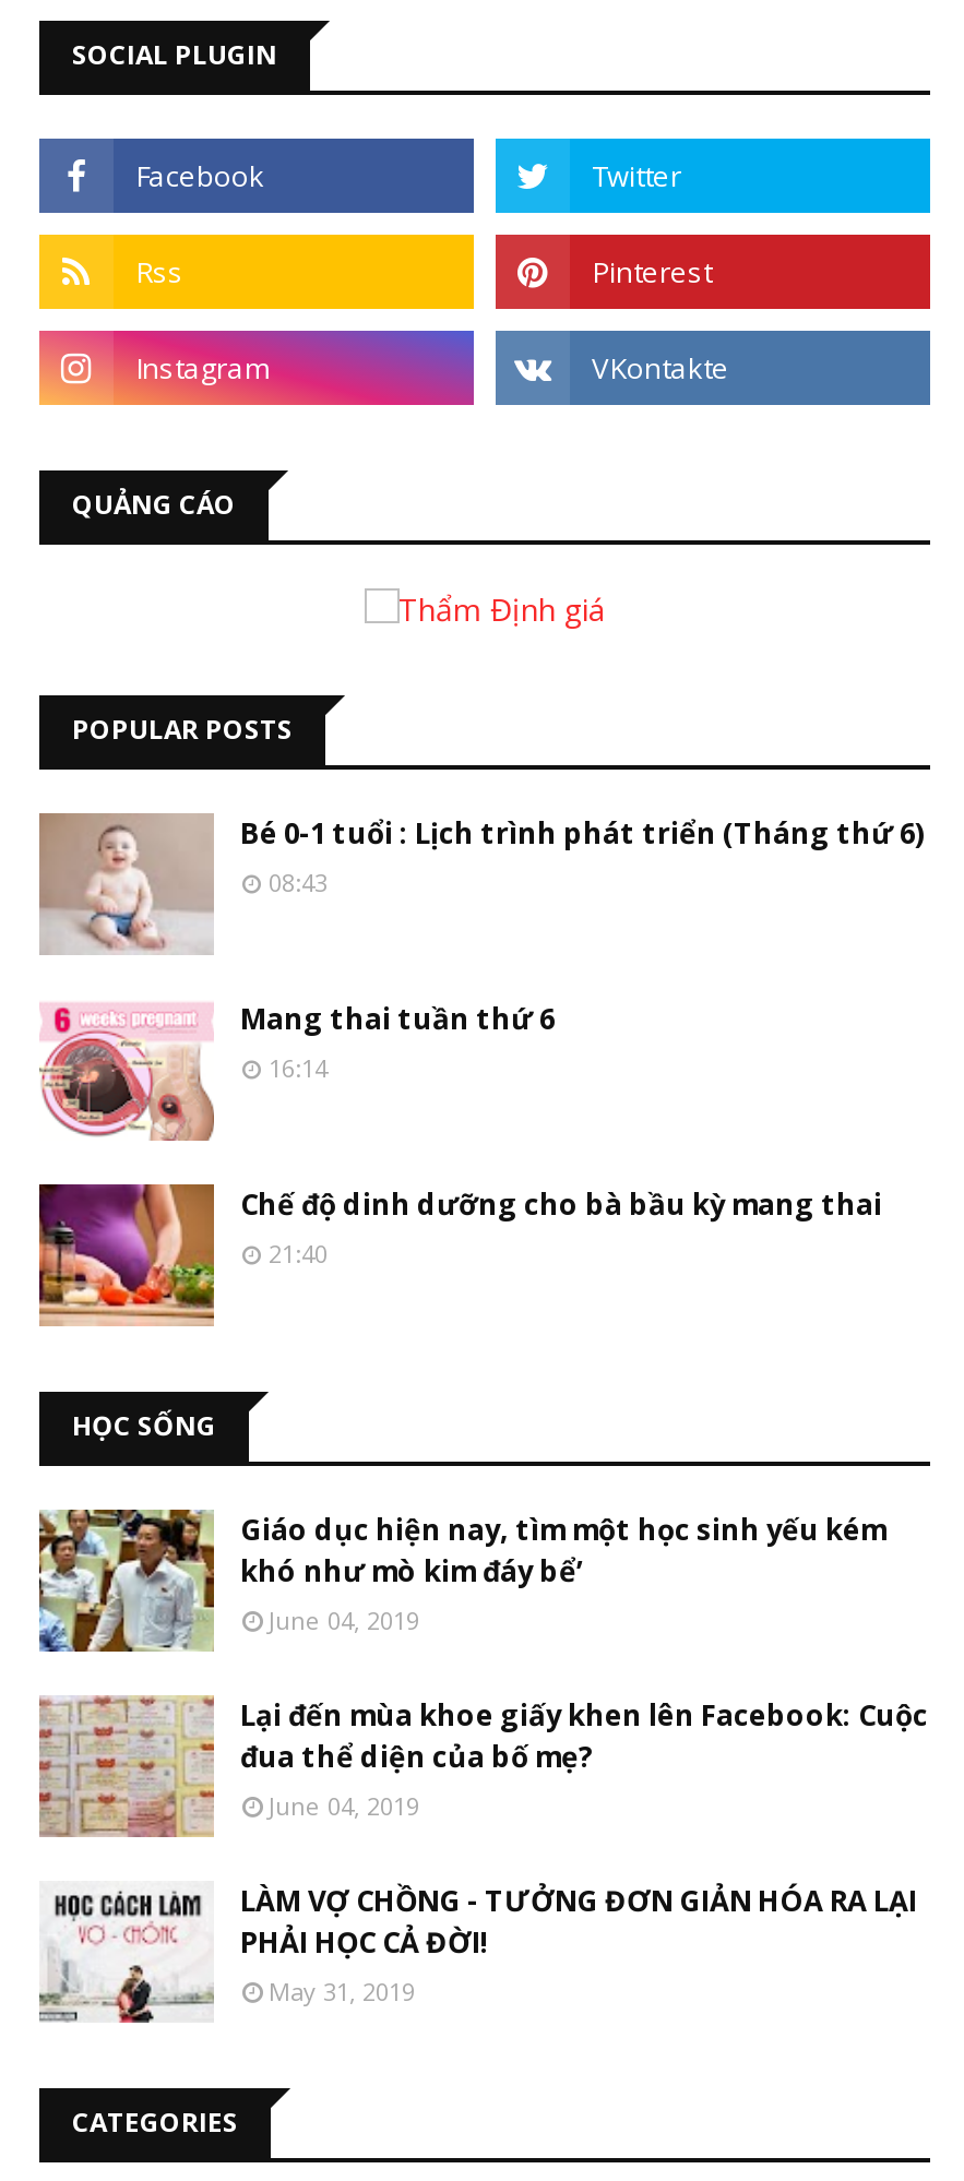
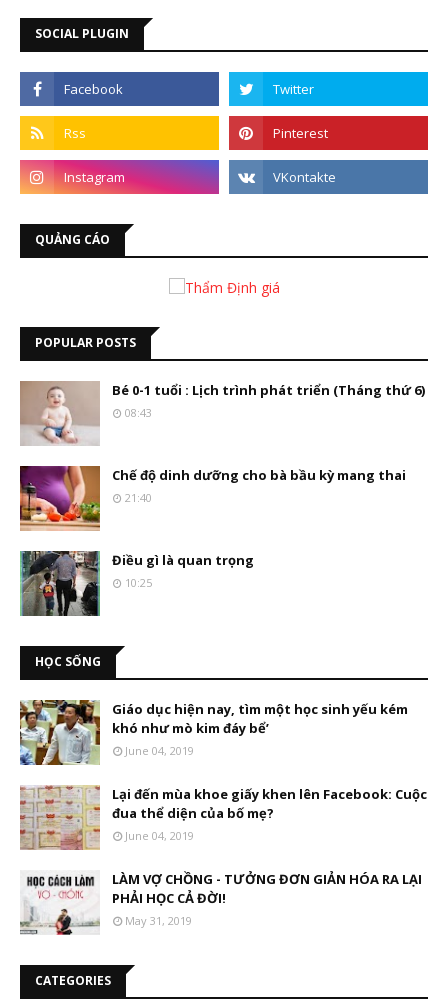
[39,999,555,1139] [image] | Mang thai tuần thứ 6 | 16:14 -> none
moved [35,1180,882,1328] -> [18,464,406,532]: [image] | Chế độ dinh dưỡng cho bà bầu kỳ mang thai | 21:40
none -> [19,550,254,617] [image] | Điều gì là quan trọng | 10:25

